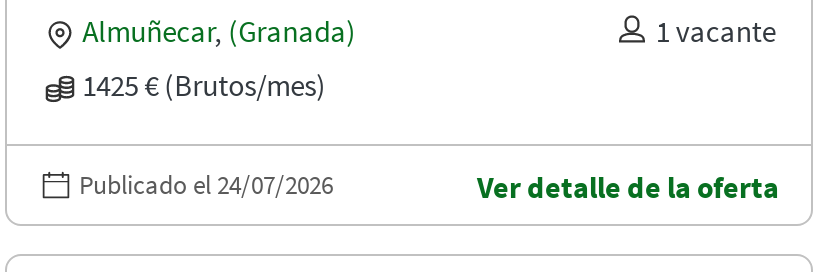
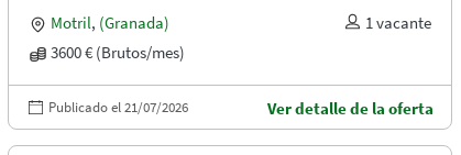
[82,12,356,50] Almuñecar, (Granada) -> [50,12,169,33] Motril, (Granada)
[82,66,326,104] 1425 € (Brutos/mes) -> [50,42,184,63] 3600 € (Brutos/mes)
[79,168,333,202] Publicado el 24/07/2026 -> [48,98,188,117] Publicado el 21/07/2026

